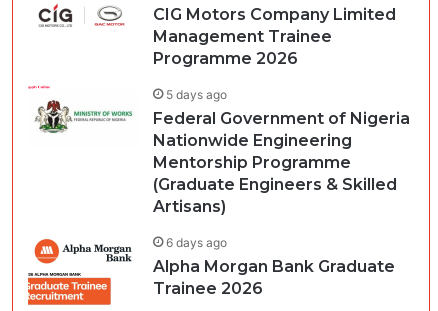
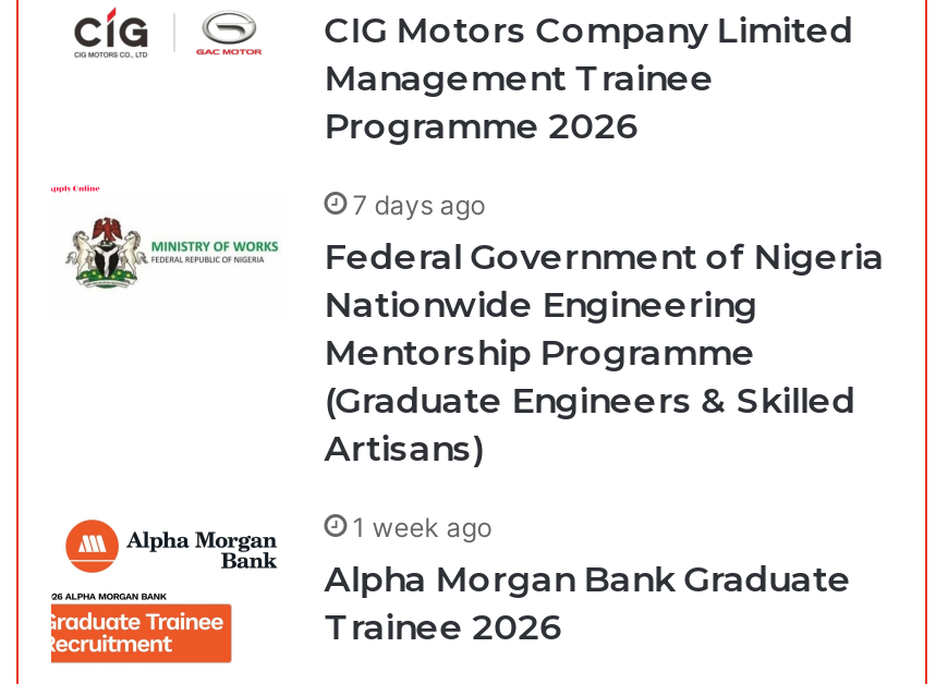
[166,87,227,102] 5 days ago -> [353,188,486,221] 7 days ago
[166,235,227,250] 6 days ago -> [353,510,492,543] 1 week ago

